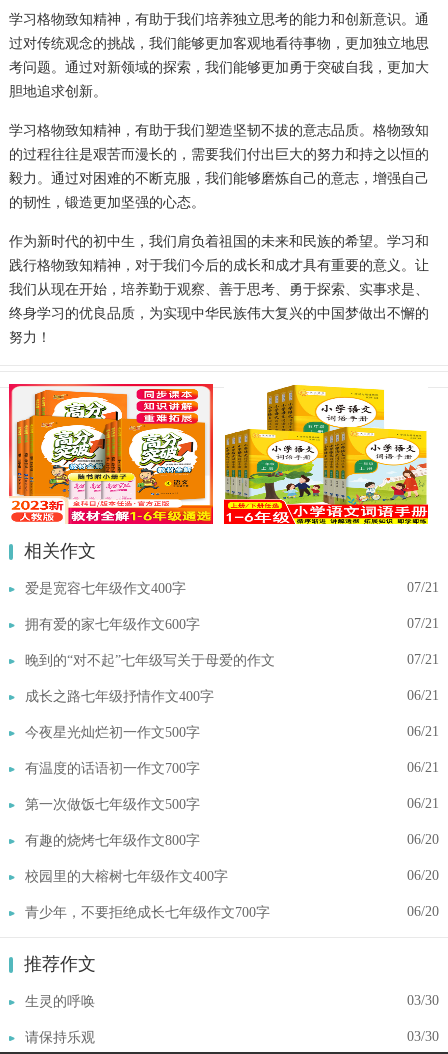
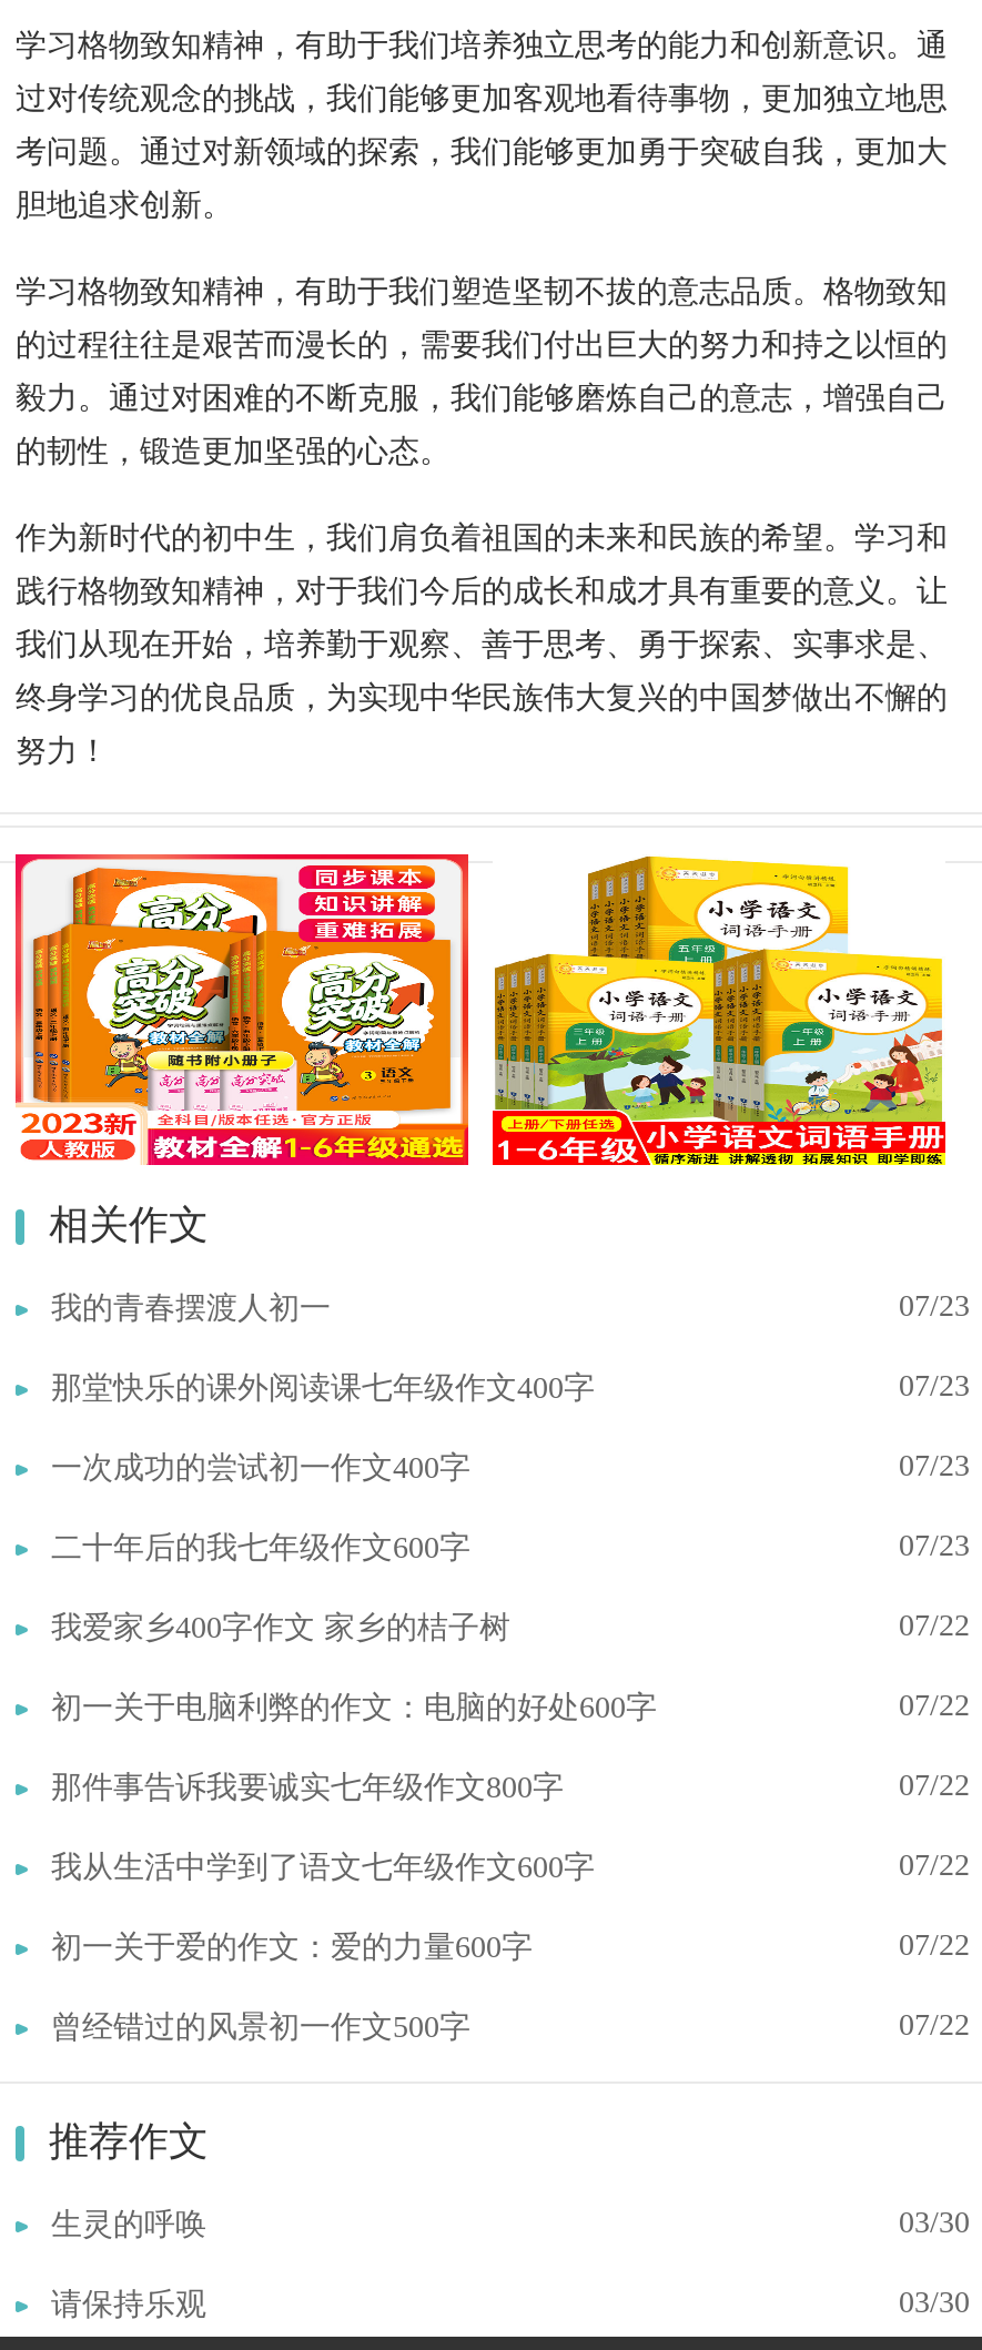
[25,580,439,596] 07/21 | 爱是宽容七年级作文400字 -> [51,1289,970,1325] 07/23 | 我的青春摆渡人初一
[25,616,439,632] 07/21 | 拥有爱的家七年级作文600字 -> [51,1369,970,1405] 07/23 | 那堂快乐的课外阅读课七年级作文400字
[25,652,439,668] 07/21 | 晚到的“对不起”七年级写关于母爱的作文 -> [51,1449,970,1485] 07/23 | 一次成功的尝试初一作文400字
[25,688,439,704] 06/21 | 成长之路七年级抒情作文400字 -> [51,1529,970,1564] 07/23 | 二十年后的我七年级作文600字
[25,724,439,740] 06/21 | 今夜星光灿烂初一作文500字 -> [51,1609,970,1644] 07/22 | 我爱家乡400字作文 家乡的桔子树
[25,760,439,776] 06/21 | 有温度的话语初一作文700字 -> [51,1689,970,1724] 07/22 | 初一关于电脑利弊的作文：电脑的好处600字
[25,796,439,812] 06/21 | 第一次做饭七年级作文500字 -> [51,1769,970,1804] 07/22 | 那件事告诉我要诚实七年级作文800字
[25,832,439,848] 06/20 | 有趣的烧烤七年级作文800字 -> [51,1848,970,1884] 07/22 | 我从生活中学到了语文七年级作文600字
[25,868,439,884] 06/20 | 校园里的大榕树七年级作文400字 -> [51,1928,970,1964] 07/22 | 初一关于爱的作文：爱的力量600字
[25,904,439,920] 06/20 | 青少年，不要拒绝成长七年级作文700字 -> [51,2008,970,2044] 07/22 | 曾经错过的风景初一作文500字

